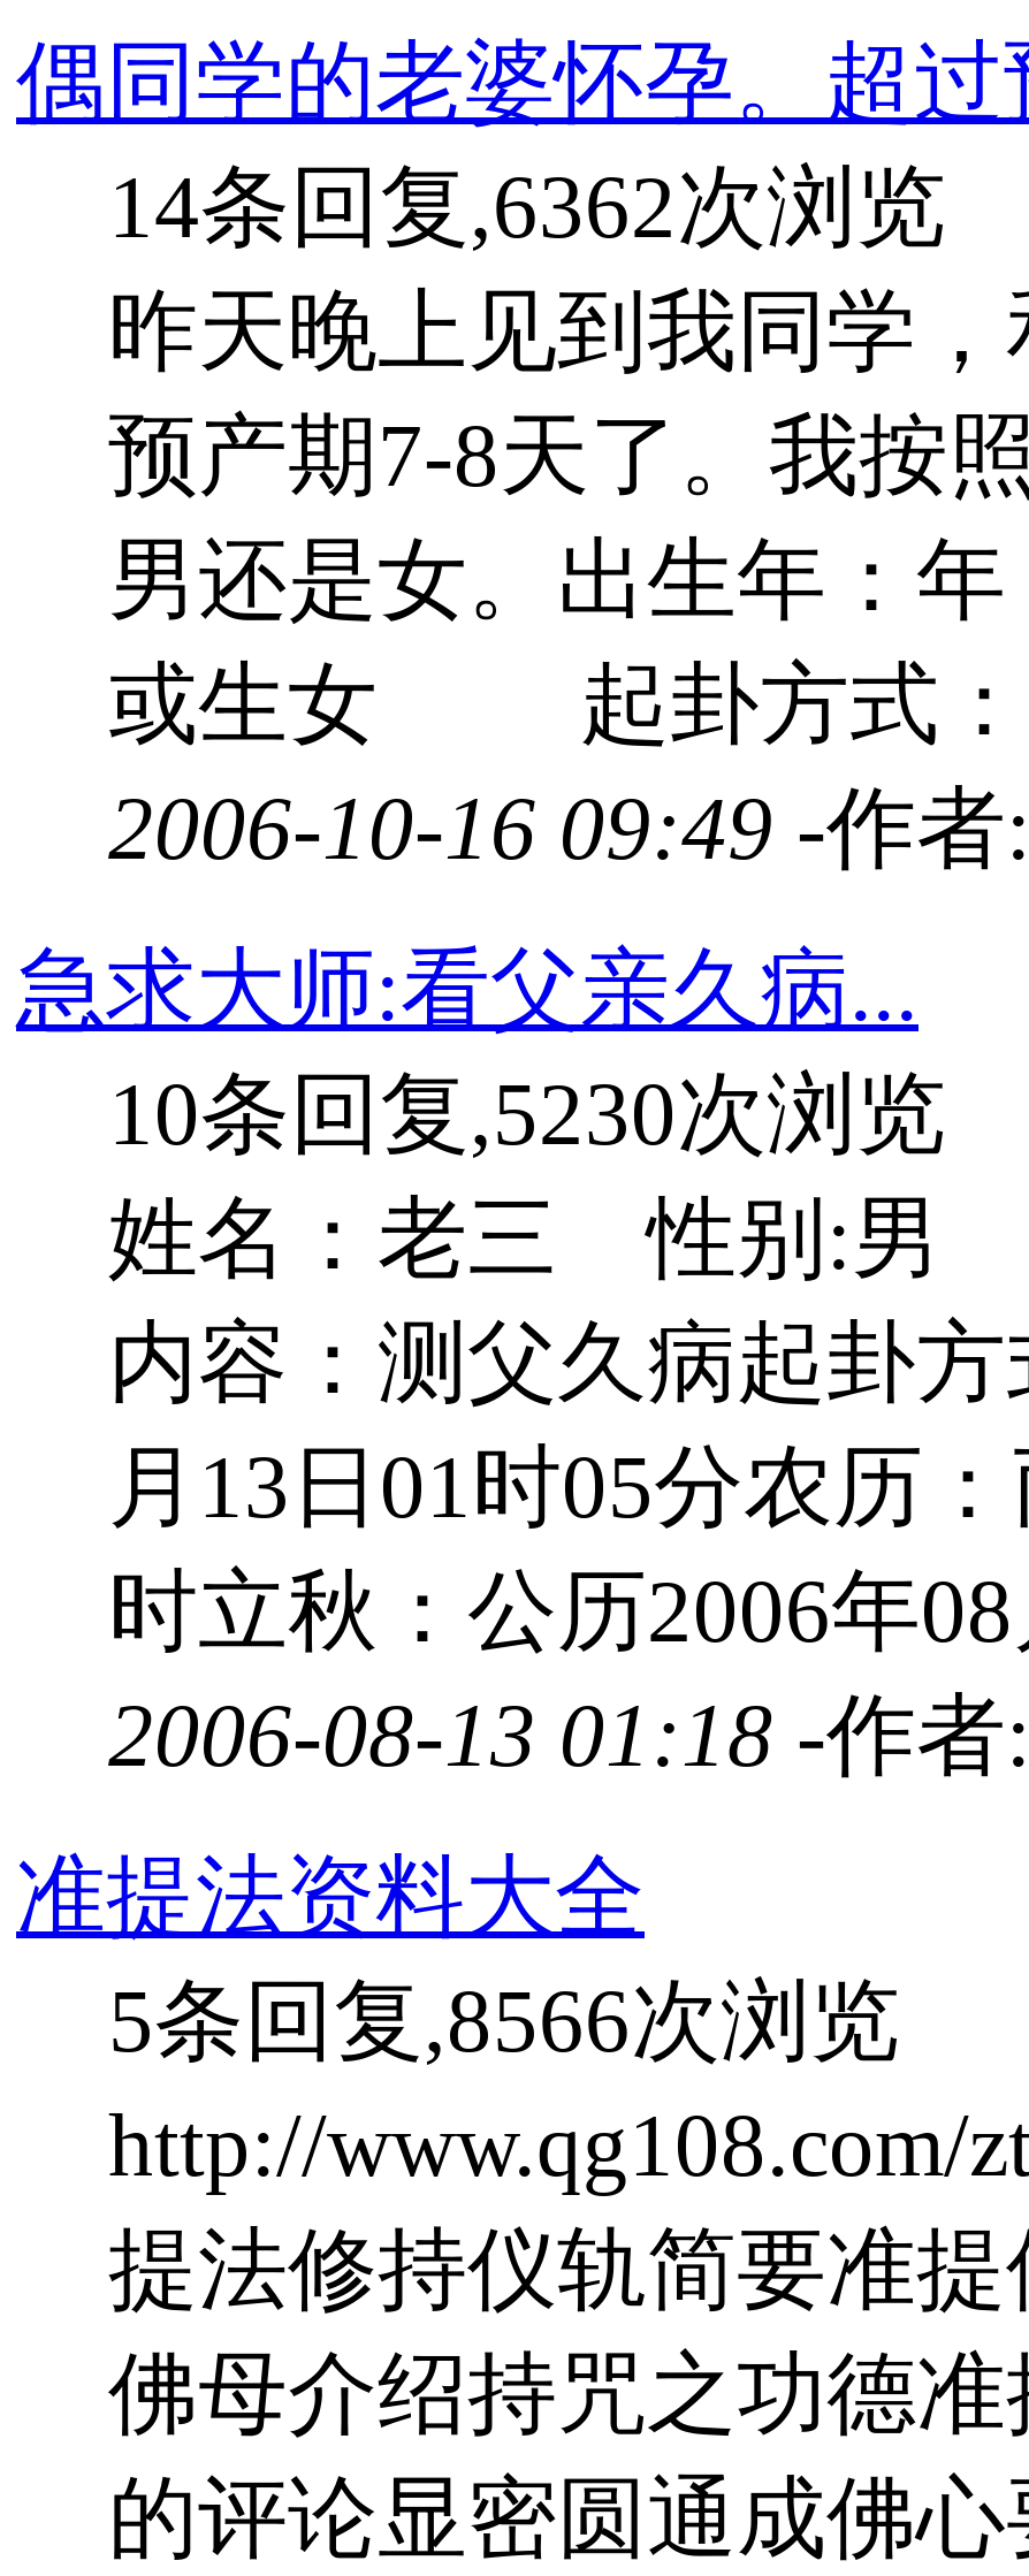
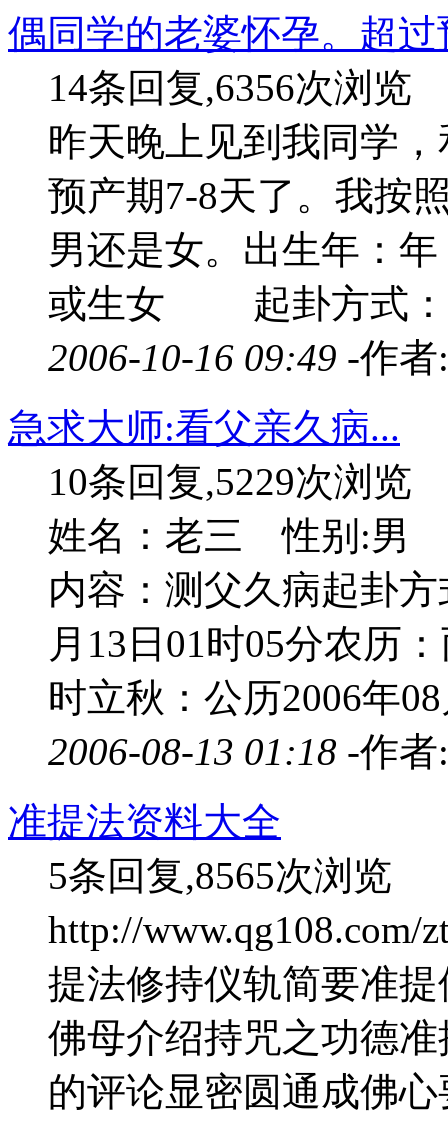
[108,156,946,255] 14条回复,6362次浏览 -> [48,66,412,109] 14条回复,6356次浏览
[108,1063,946,1162] 10条回复,5230次浏览 -> [48,460,412,503] 10条回复,5229次浏览
[108,1970,900,2069] 5条回复,8566次浏览 -> [48,854,392,897] 5条回复,8565次浏览

